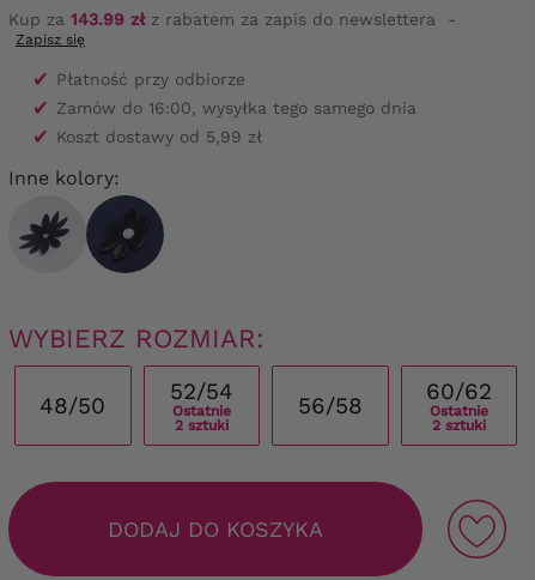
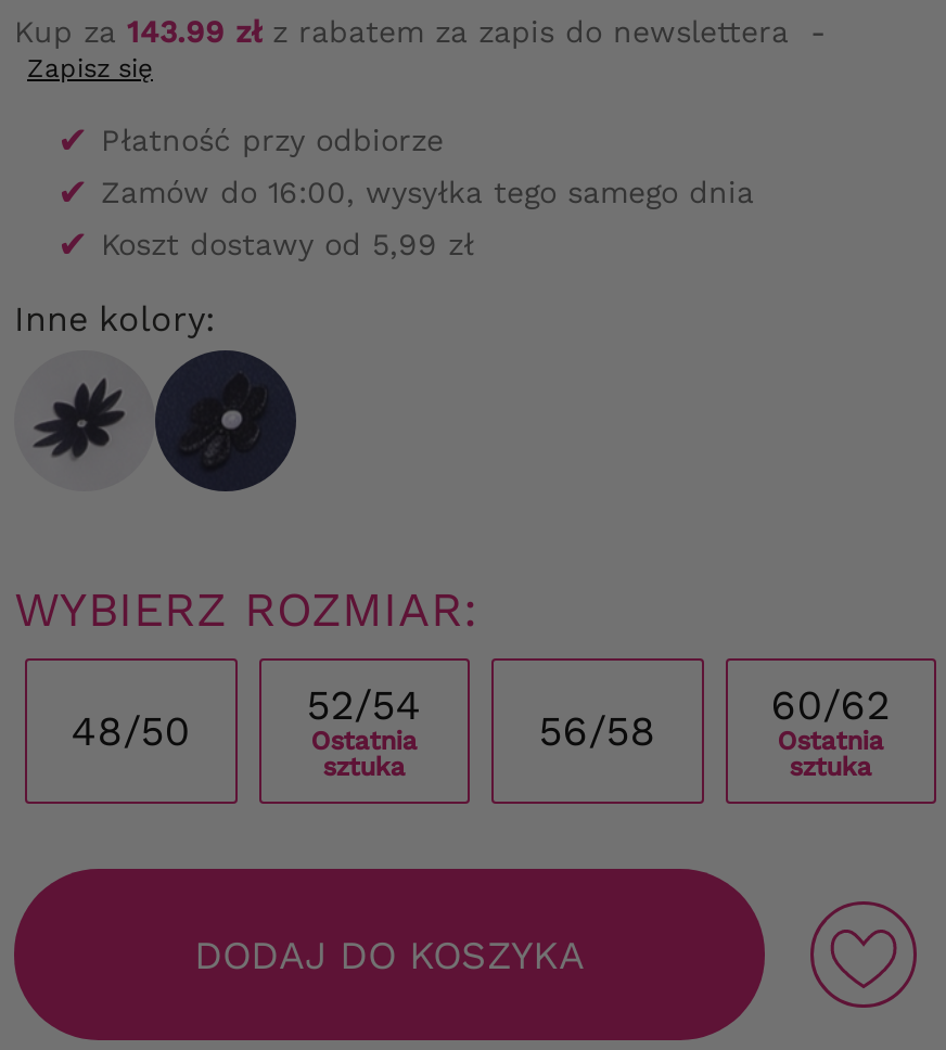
[172,402,231,434] Ostatnie | 2 sztuki -> [311,725,417,782] Ostatnia | sztuka
[429,402,488,434] Ostatnie | 2 sztuki -> [777,725,884,782] Ostatnia | sztuka

